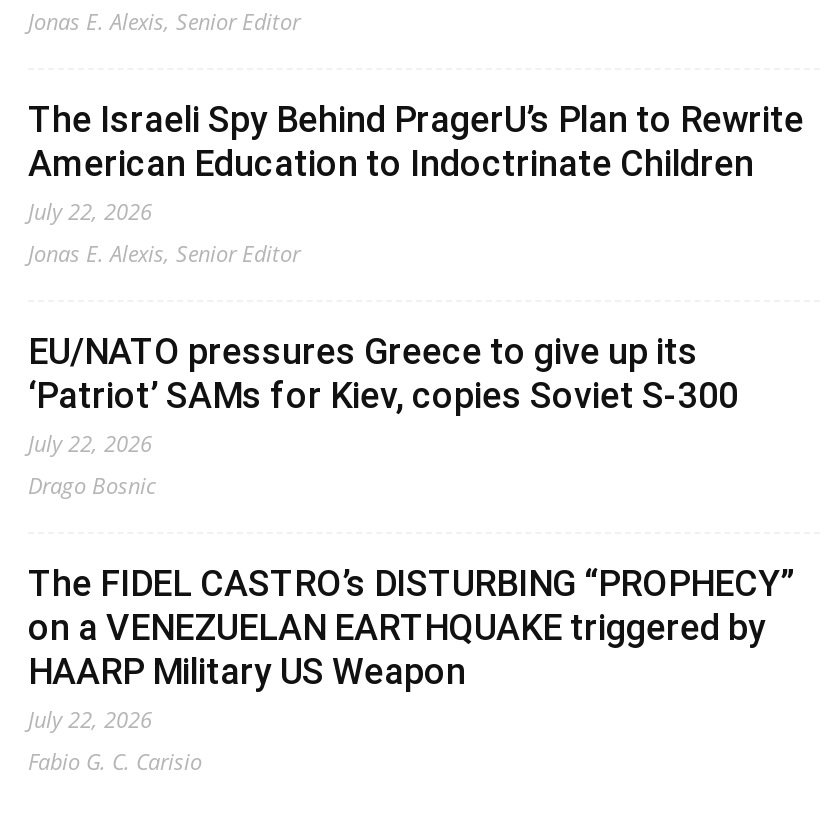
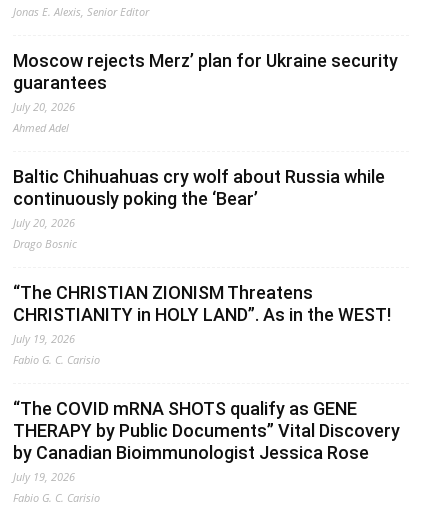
[28,99,804,269] The Israeli Spy Behind PragerU’s Plan to Rewrite | American Education to Indoctrinate Children | July 22, 2026 | Jonas E. Alexis, Senior Editor -> [13,50,398,135] Moscow rejects Merz’ plan for Ukraine security | guarantees | July 20, 2026 | Ahmed Adel
[28,331,738,459] EU/NATO pressures Greece to give up its | ‘Patriot’ SAMs for Kiev, copies Soviet S-300 | July 22, 2026 -> [13,166,385,230] Baltic Chihuahuas cry wolf about Russia while | continuously poking the ‘Bear’ | July 20, 2026
[28,563,794,735] The FIDEL CASTRO’s DISTURBING “PROPHECY” | on a VENEZUELAN EARTHQUAKE triggered by | HAARP Military US Weapon | July 22, 2026 -> [13,282,400,484] “The CHRISTIAN ZIONISM Threatens | CHRISTIANITY in HOLY LAND”. As in the WEST! | July 19, 2026 | Fabio G. C. Carisio | “The COVID mRNA SHOTS qualify as GENE | THERAPY by Public Documents” Vital Discovery | by Canadian Bioimmunologist Jessica Rose | July 19, 2026

